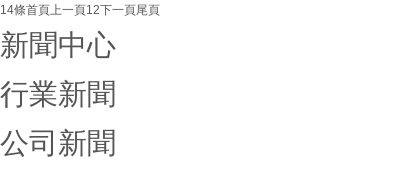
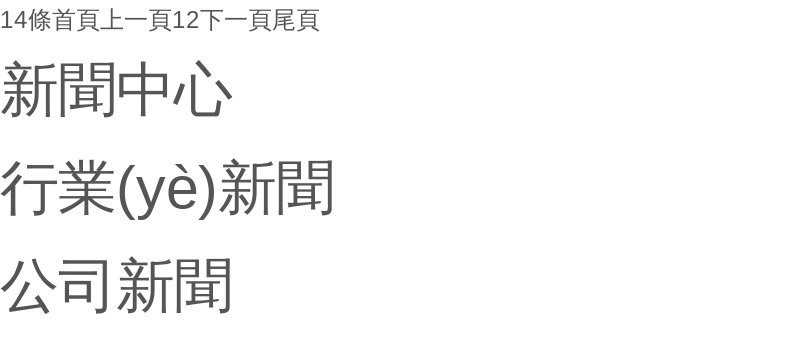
[0,77,116,110] 行業新聞 -> [0,154,334,220] 行業(yè)新聞

